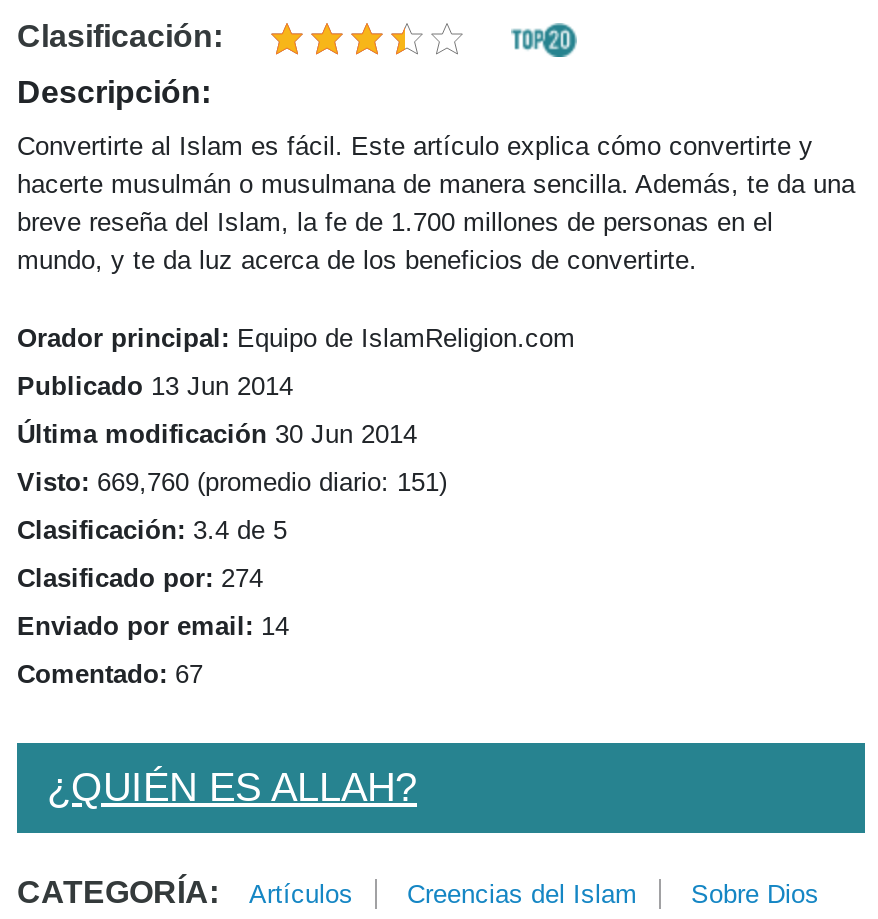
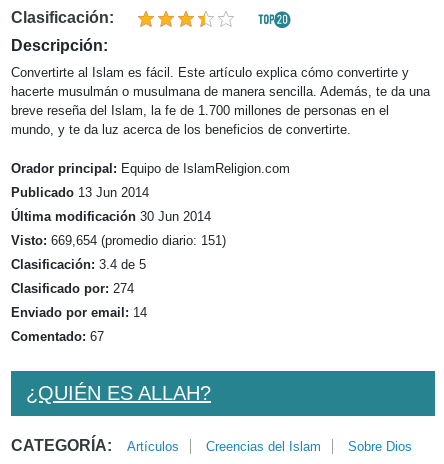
[17,467,447,497] Visto: 669,760 (promedio diario: 151) -> [11,233,226,248] Visto: 669,654 (promedio diario: 151)

